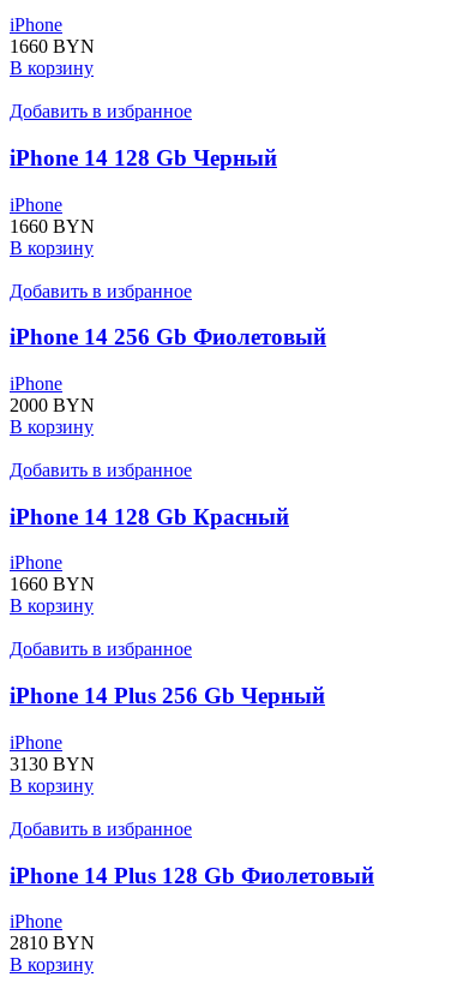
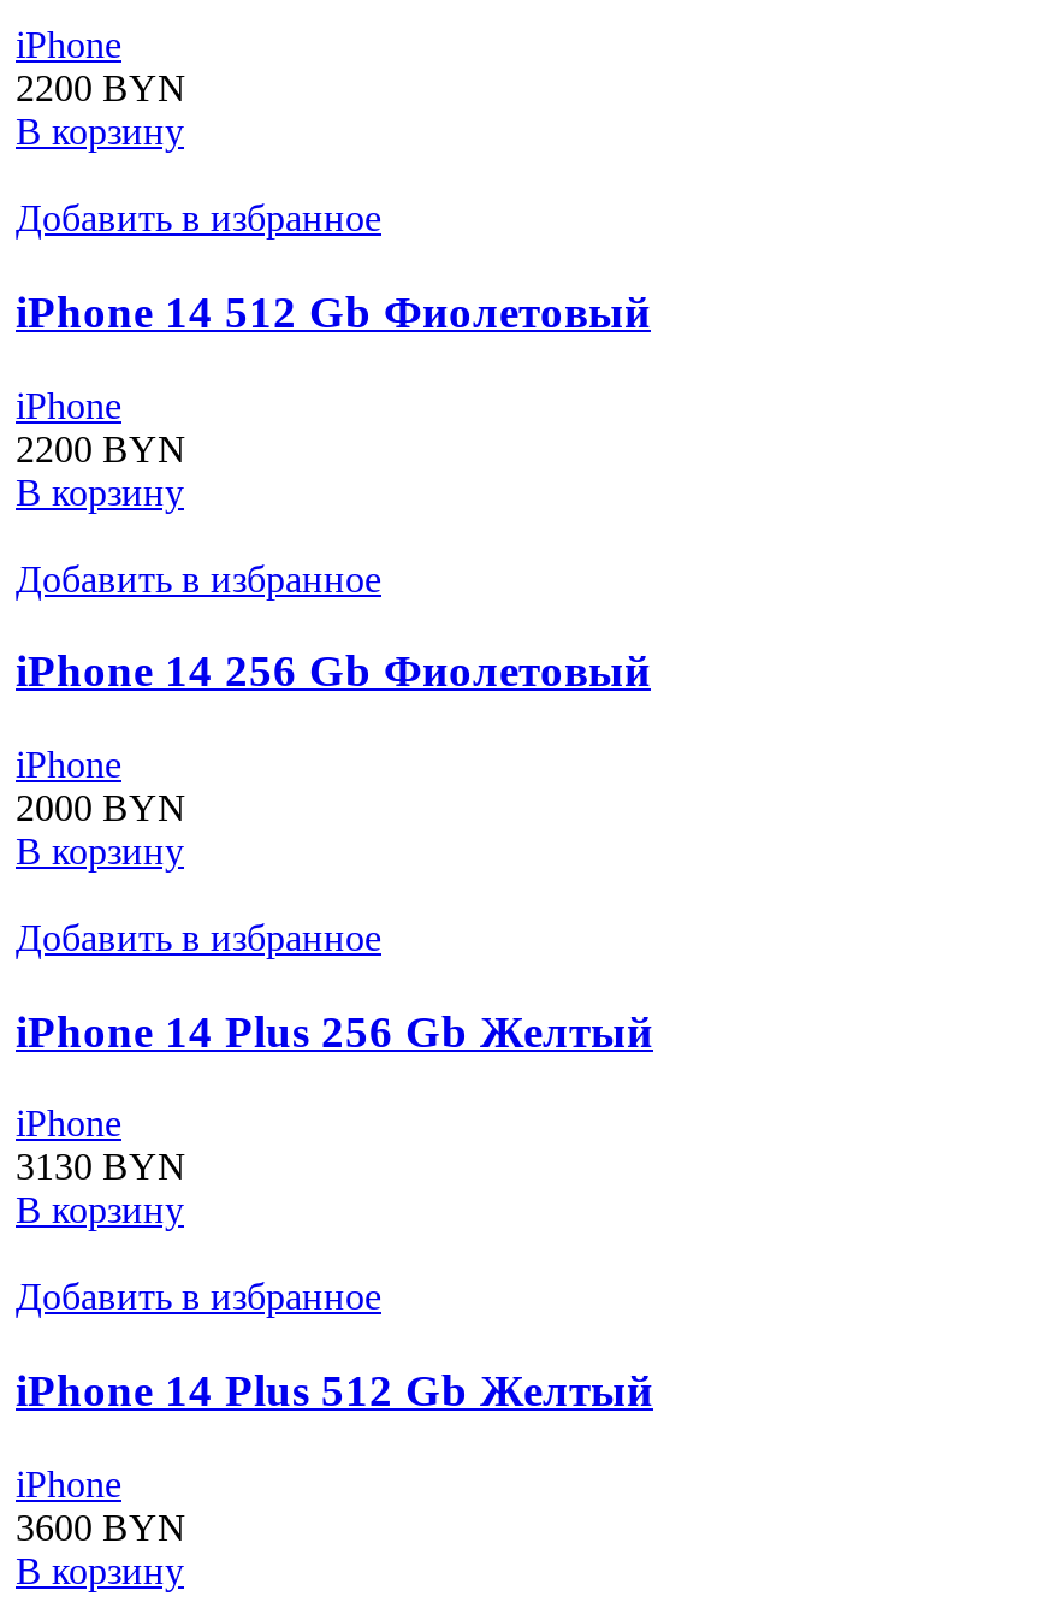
[10,36,95,57] 1660 BYN -> [16,68,186,109] 2200 BYN
[10,145,277,170] iPhone 14 128 Gb Черный -> [16,286,651,337] iPhone 14 512 Gb Фиолетовый
[10,216,95,236] 1660 BYN -> [16,428,186,468] 2200 BYN
[10,504,325,708] iPhone 14 128 Gb Красный | iPhone | 1660 BYN | В корзину | Добавить в избранное | iPhone 14 Plus 256 Gb Черный -> [16,1005,653,1056] iPhone 14 Plus 256 Gb Желтый
[10,862,374,888] iPhone 14 Plus 128 Gb Фиолетовый -> [16,1365,653,1416] iPhone 14 Plus 512 Gb Желтый
[10,933,95,953] 2810 BYN -> [16,1507,186,1548] 3600 BYN

